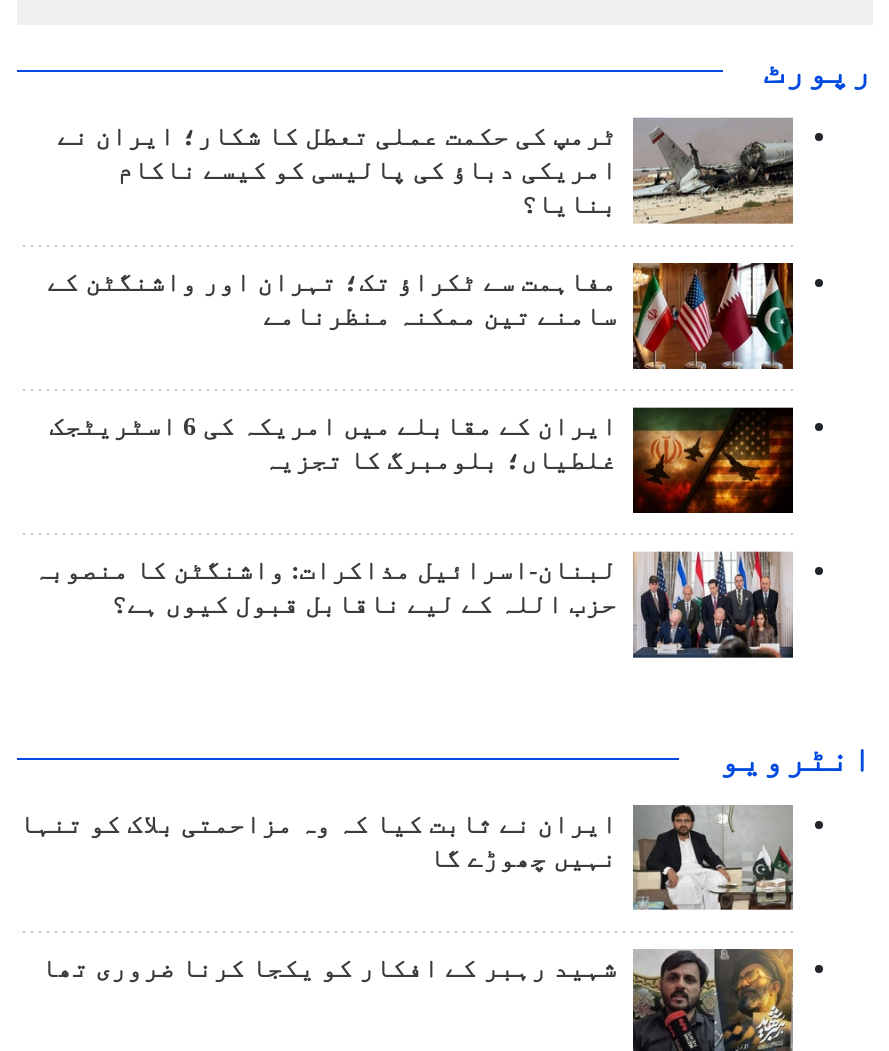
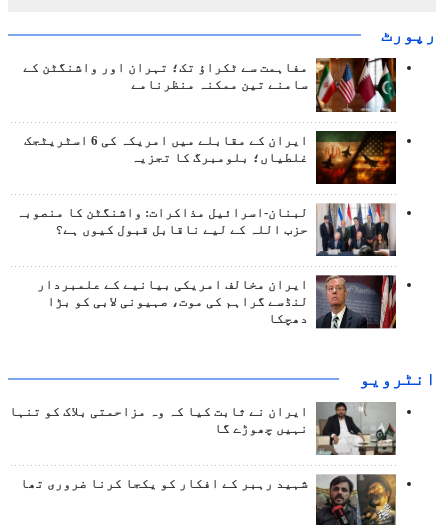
[57,117,795,225] [image] | ٹرمپ کی حکمت عملی تعطل کا شکار؛ ایران نے | امریکی دباؤ کی پالیسی کو کیسے ناکام | بنایا؟ -> none
moved [33,253,797,620] -> [16,54,398,237]: [image] | سامنے تین ممکنہ منظرنامے | غلطیاں؛ بلومبرگ کا تجزیہ | لبنان-اسرائیل مذاکرات: واشنگٹن کا منصوبہ | حزب اللہ کے لیے ناقابل قبول کیوں ہے؟
none -> [37,274,397,329] [image] | ایران مخالف امریکی بیانیے کے علمبردار | لنڈسے گراہم کی موت، صہیونی لابی کو بڑا | دھچکا

